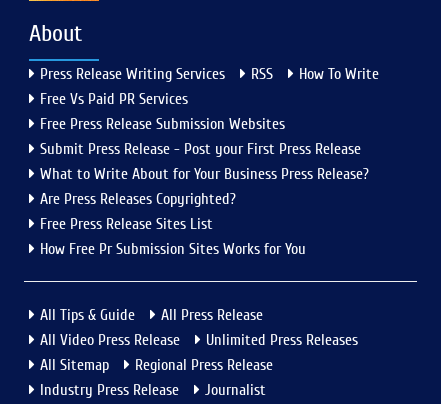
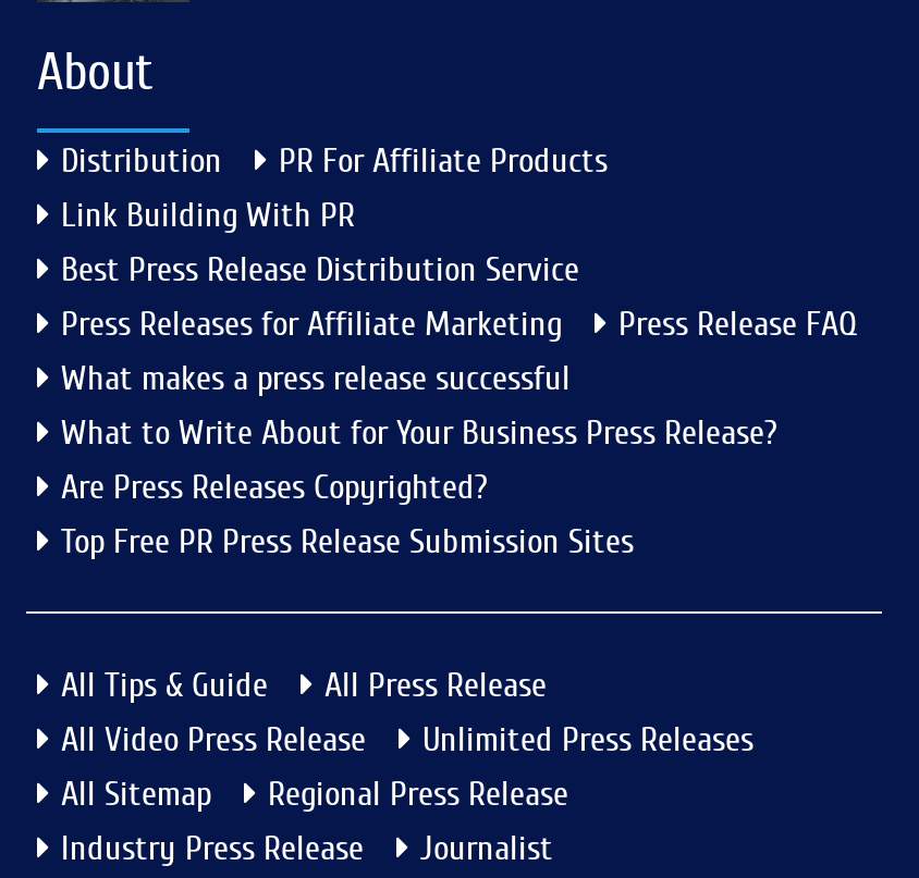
[40,65,379,158] Press Release Writing Services | RSS | How To Write | Free Vs Paid PR Services | Free Press Release Submission Websites | Submit Press Release - Post your First Press Release -> [61,141,858,398] Distribution | PR For Affiliate Products | Link Building With PR | Best Press Release Distribution Service | Press Releases for Affiliate Marketing | Press Release FAQ | What makes a press release successful
moved [40,165,369,208] -> [61,413,777,507]: What to Write About for Your Business Press Release? | Are Press Releases Copyrighted?
[40,215,306,258] Free Press Release Sites List | How Free Pr Submission Sites Works for You -> [61,522,634,561] Top Free PR Press Release Submission Sites

